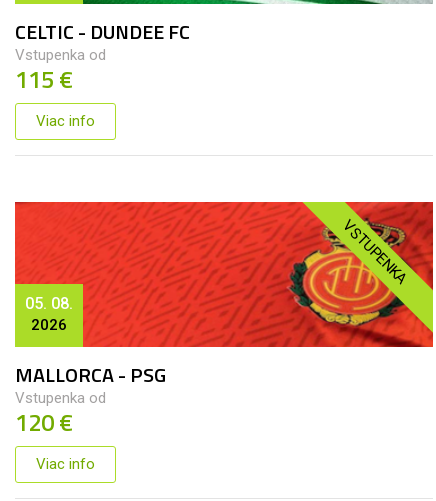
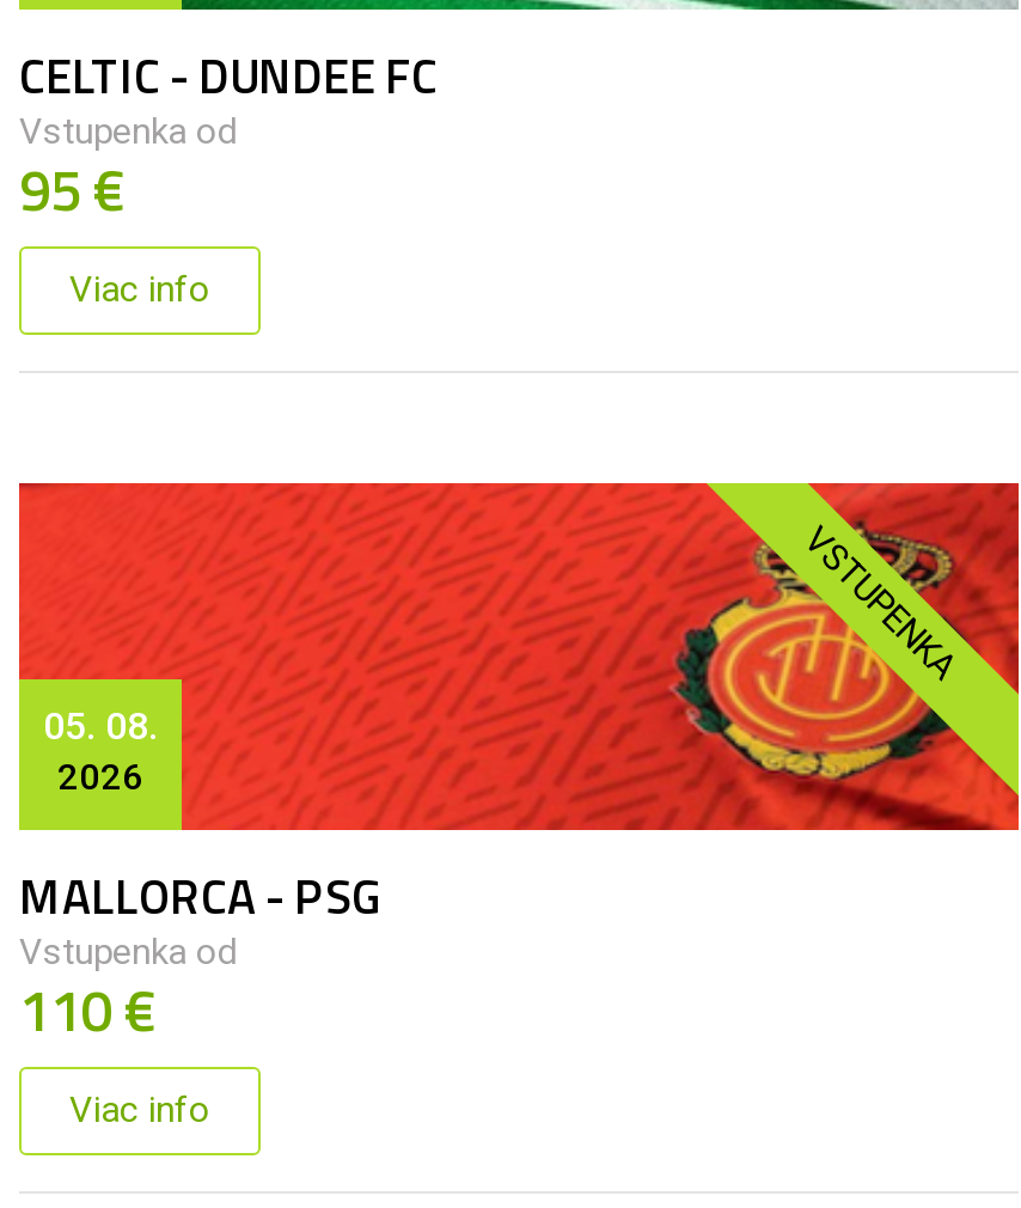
[15,61,73,97] 115 € -> [19,145,127,231] 95 €
[15,404,73,440] 120 € -> [19,965,158,1052] 110 €

